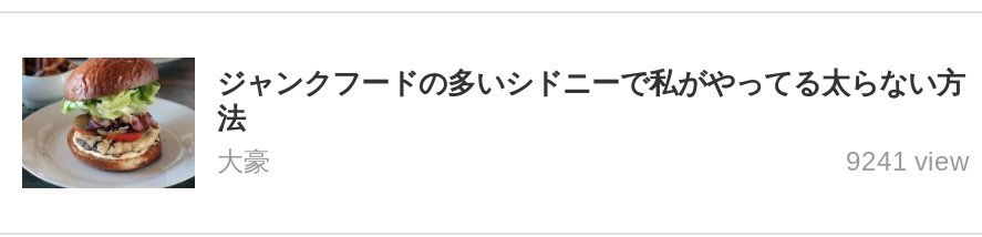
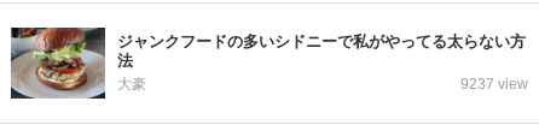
[846,146,970,177] 9241 view -> [460,76,528,93] 9237 view

